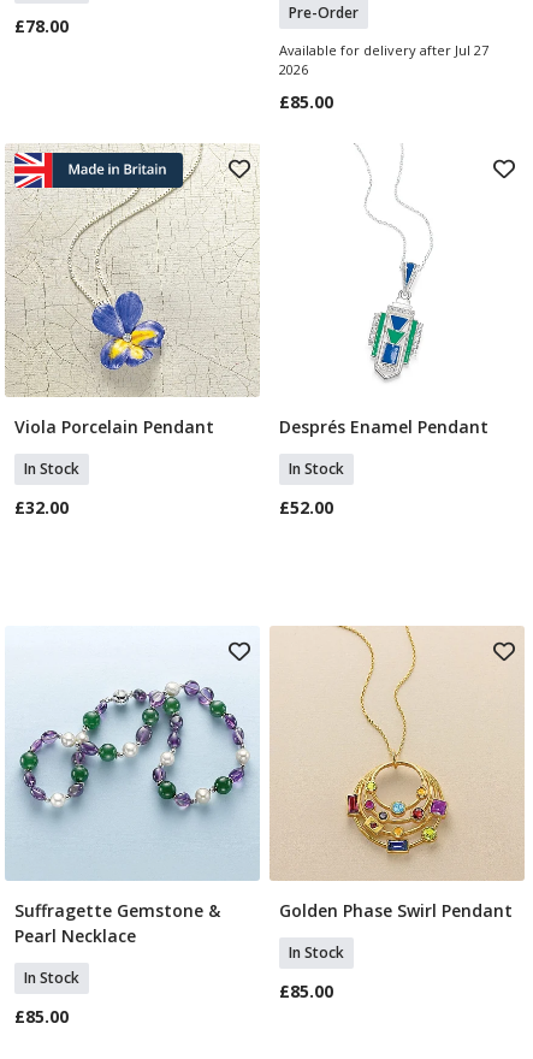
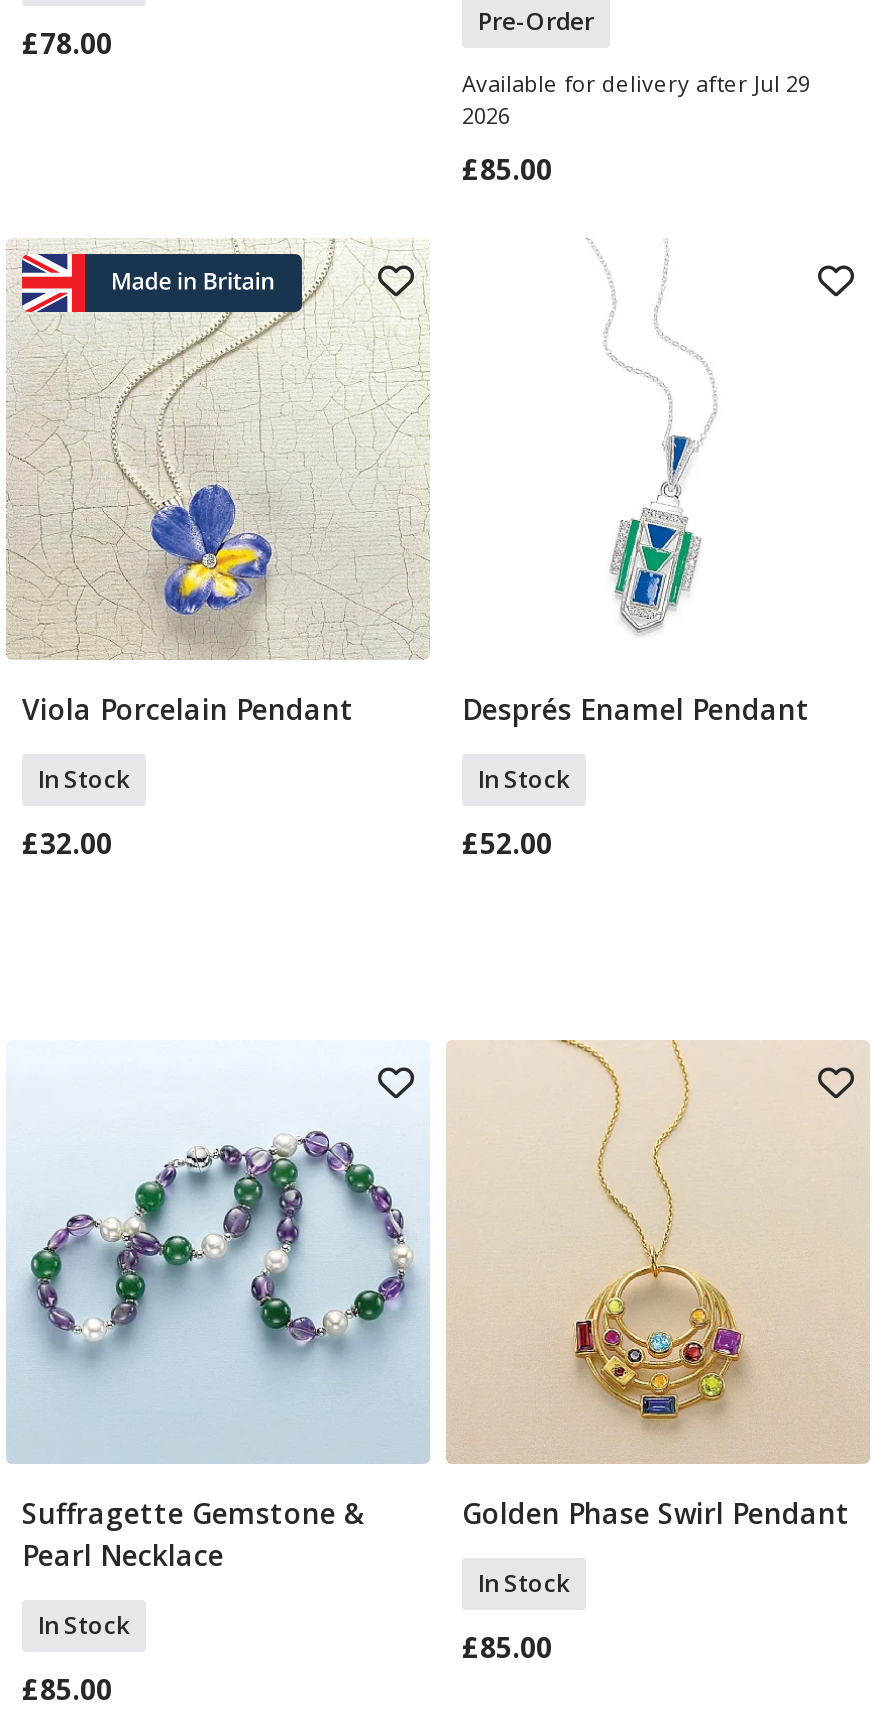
[279,41,488,59] Available for delivery after Jul 27 -> [462,68,810,98] Available for delivery after Jul 29

